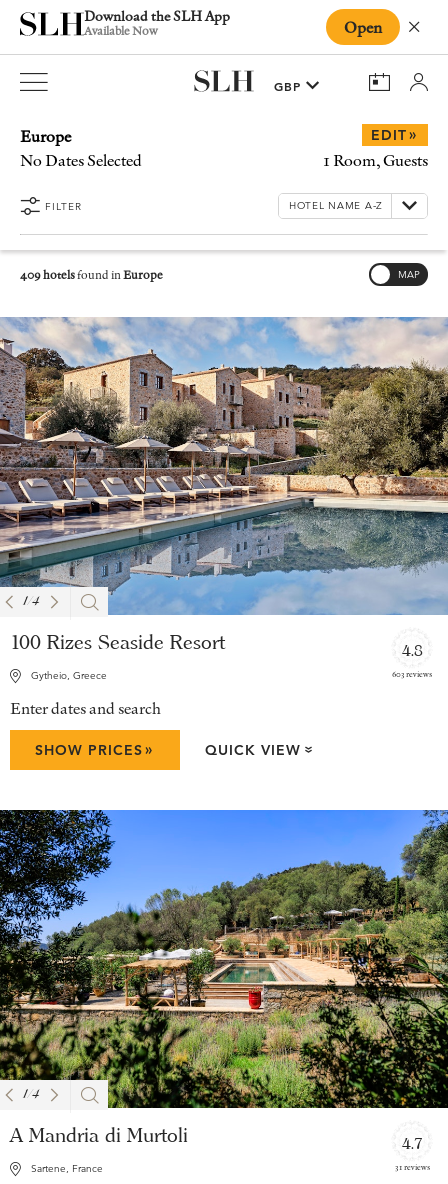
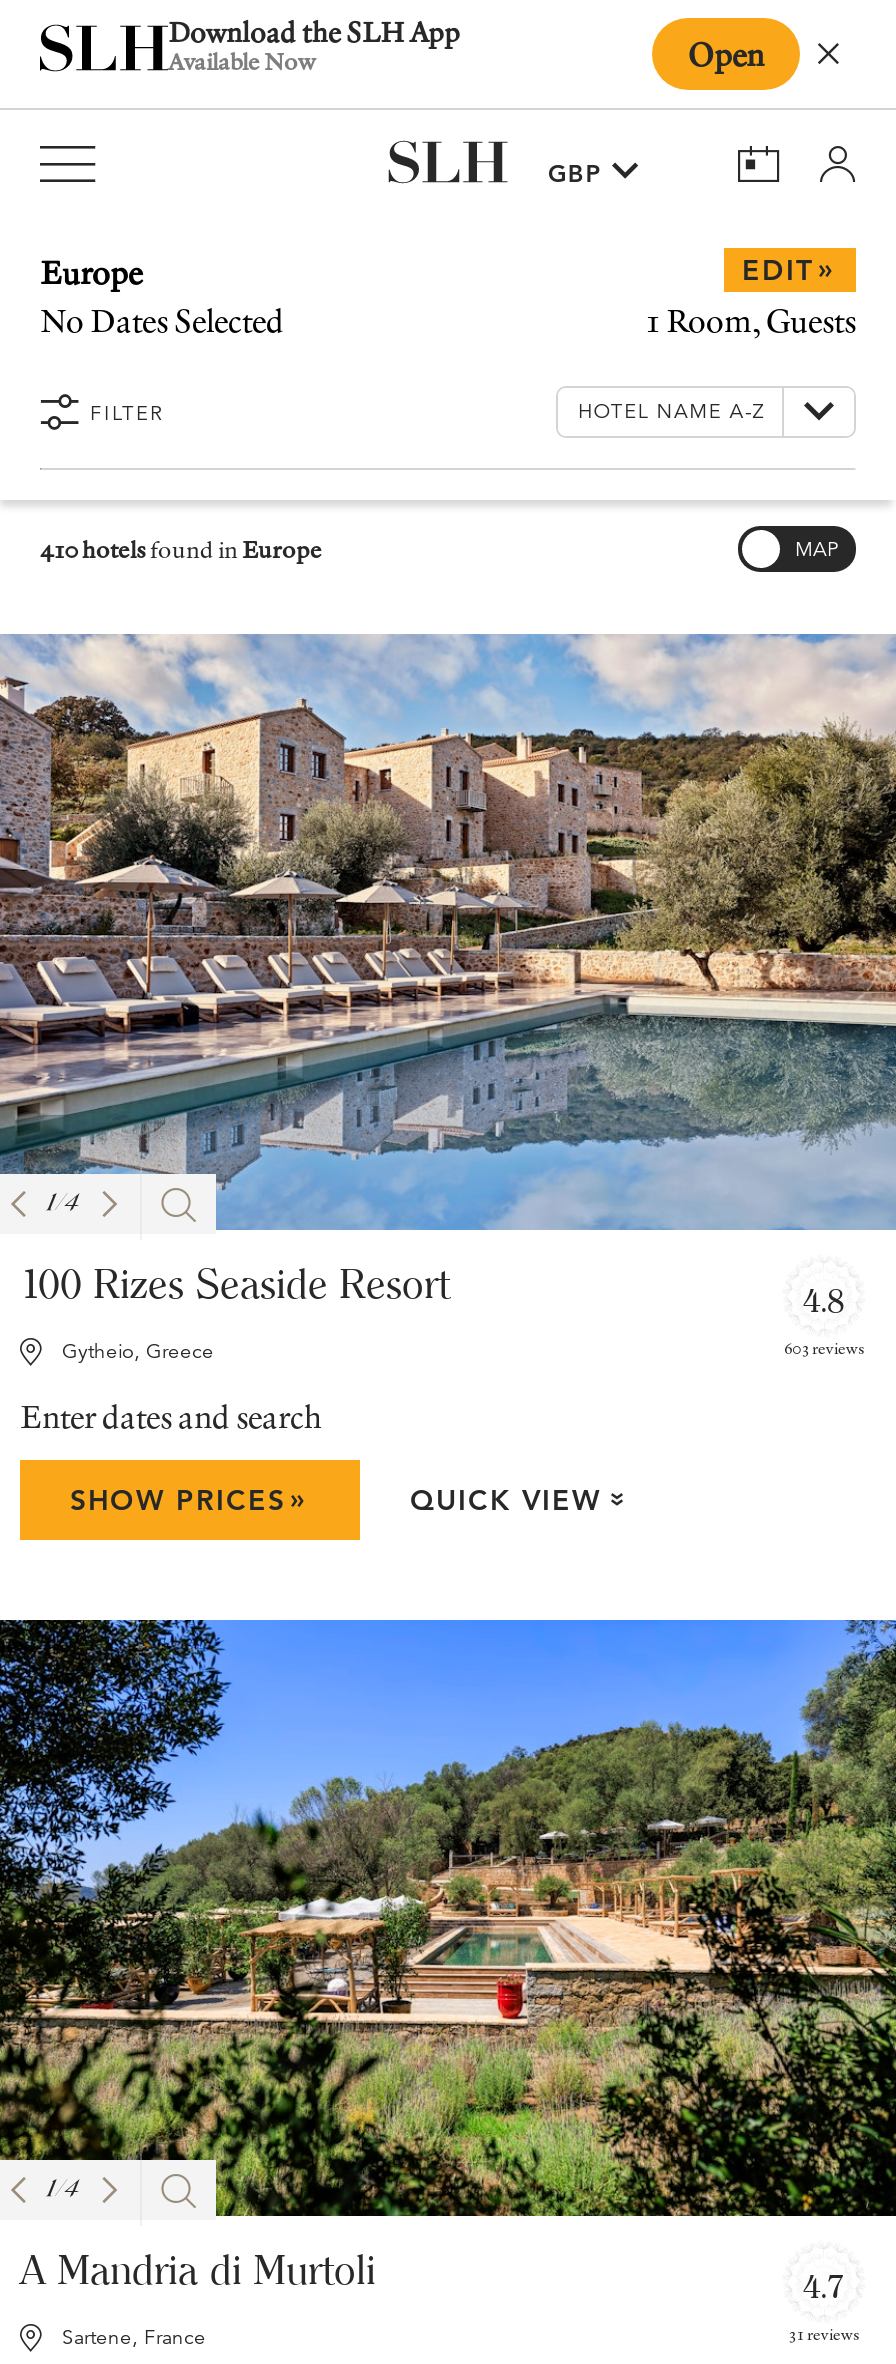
[20,266,163,283] 409 hotelsfound in Europe -> [40,532,322,566] 410 hotelsfound in Europe

